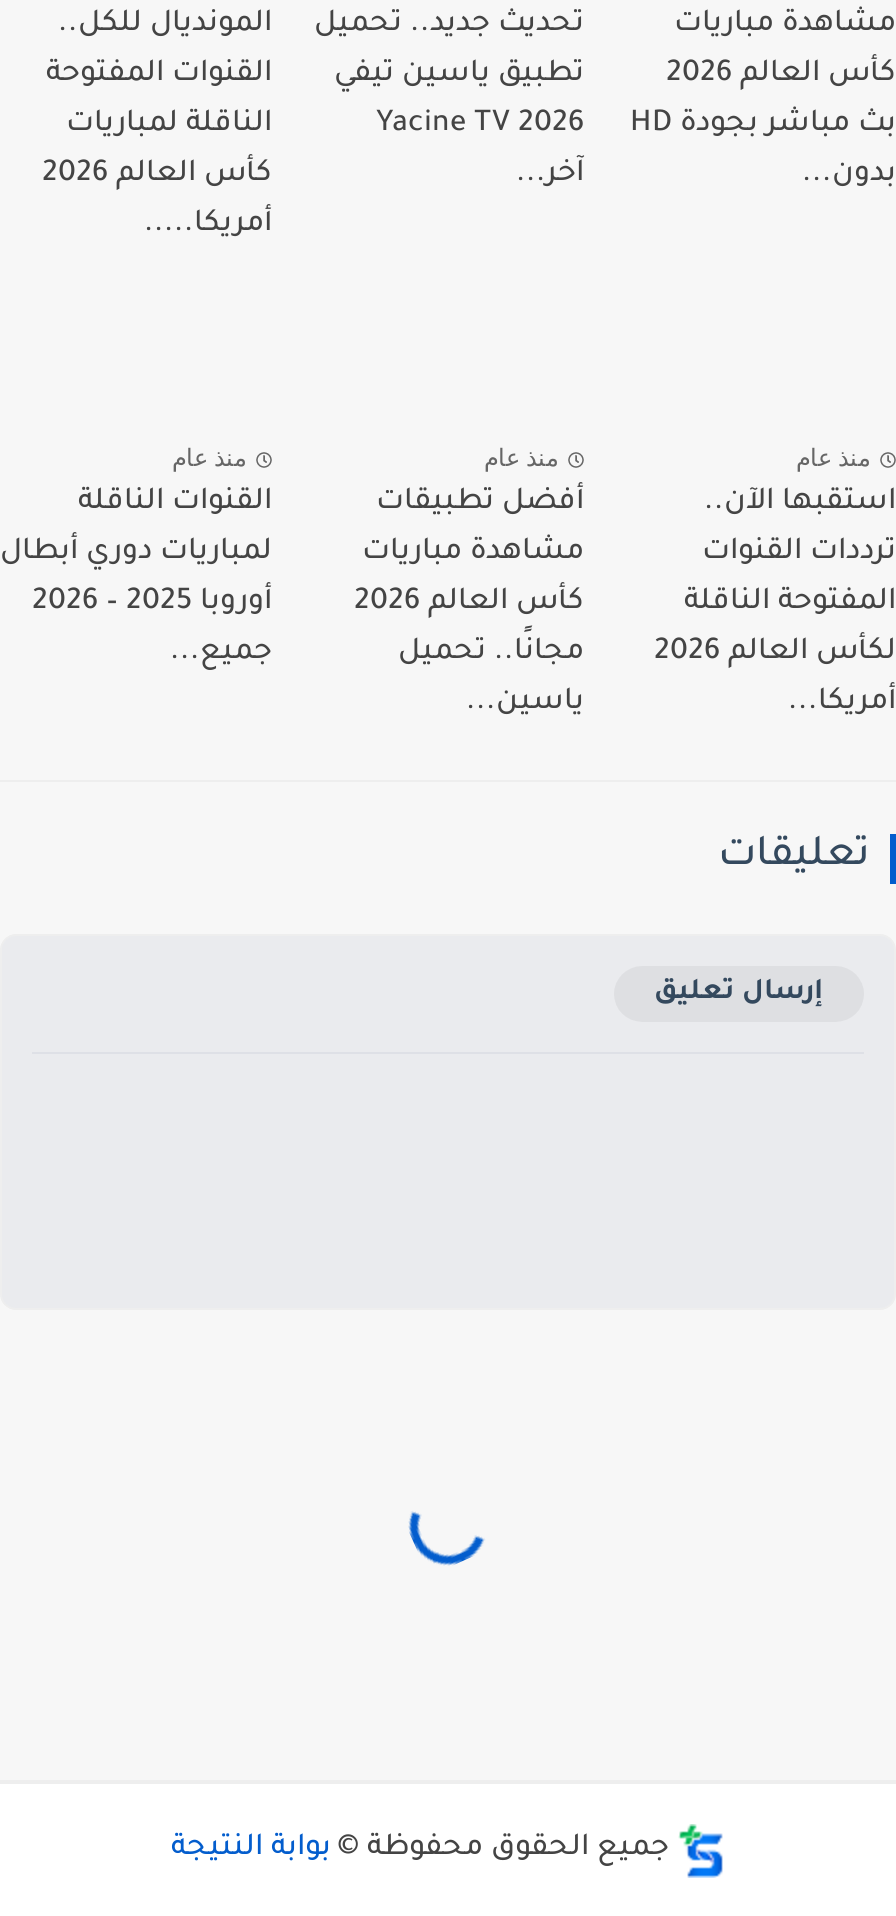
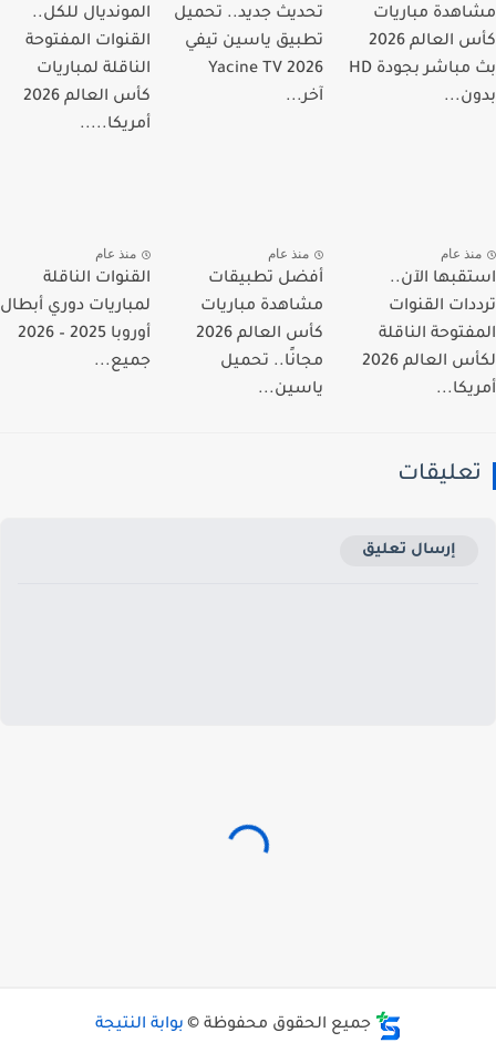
[406,1486,488,1568] [image] -> [226,822,271,868] [image]

